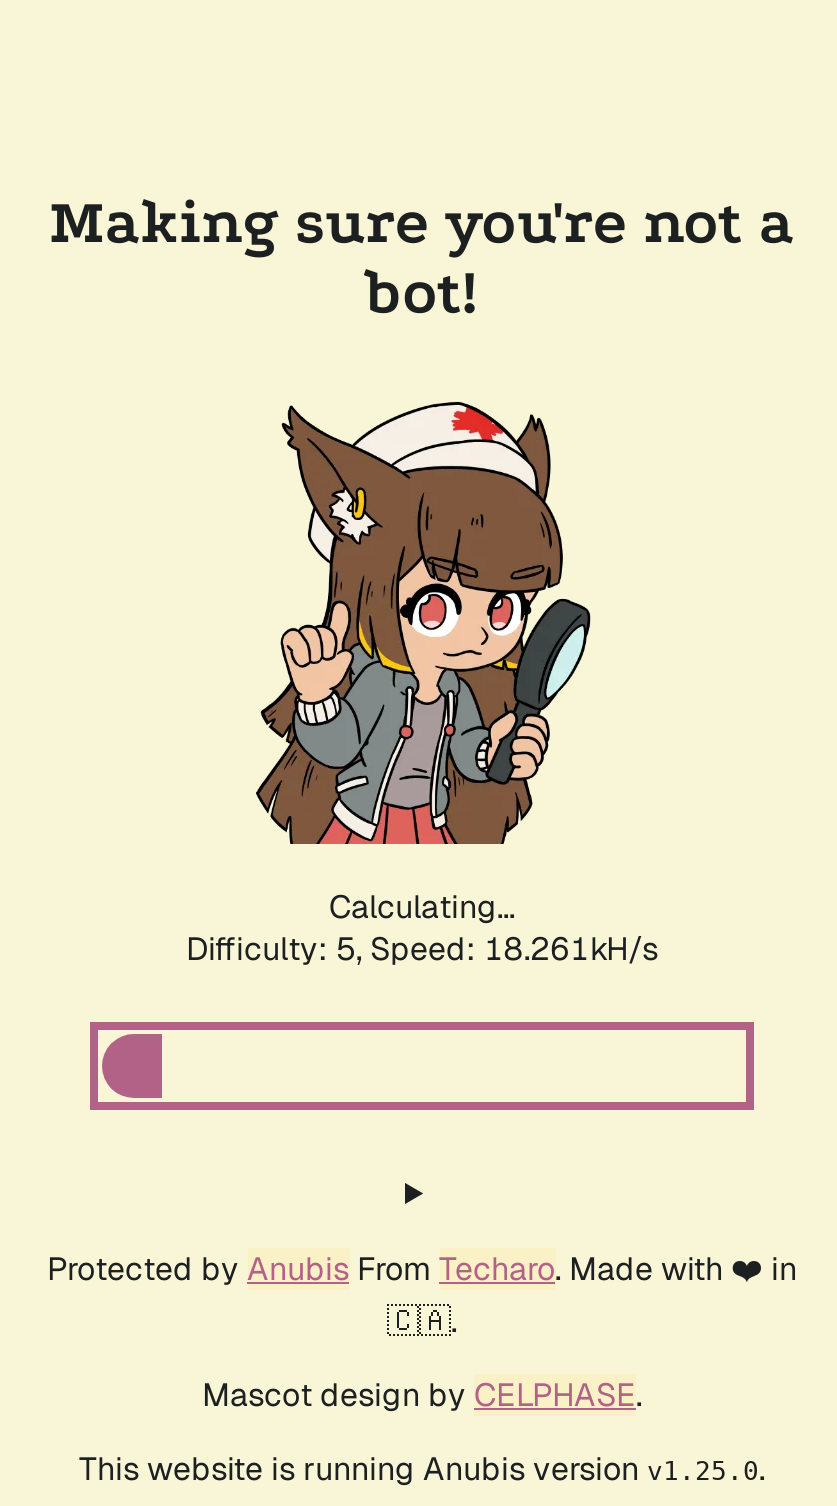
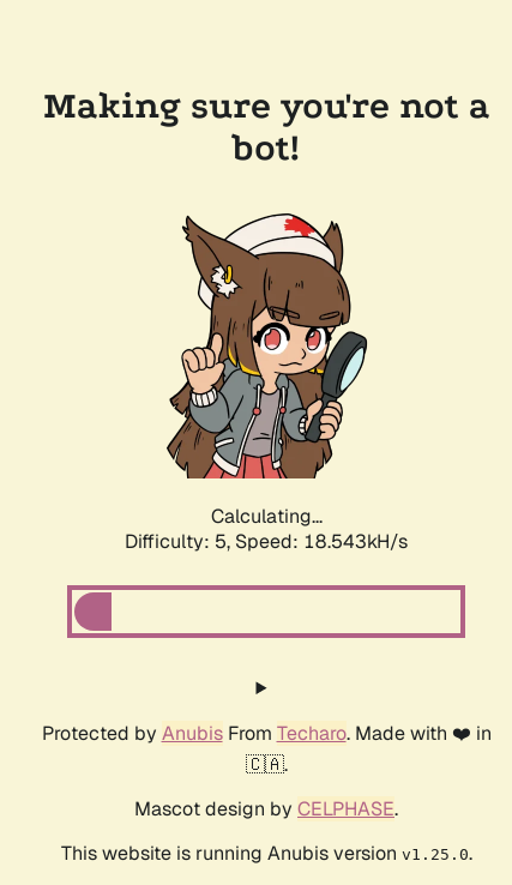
[186,928,658,970] Difficulty: 5, Speed: 18.261kH/s -> [125,529,408,554] Difficulty: 5, Speed: 18.543kH/s

